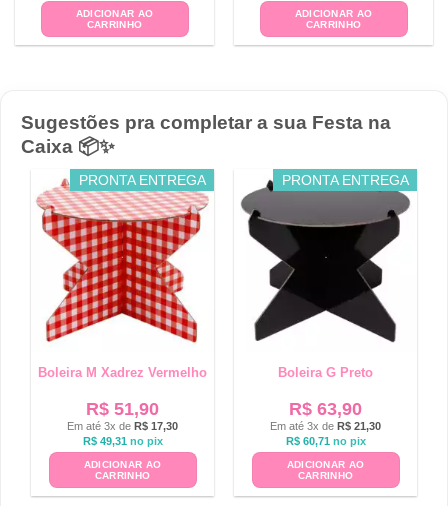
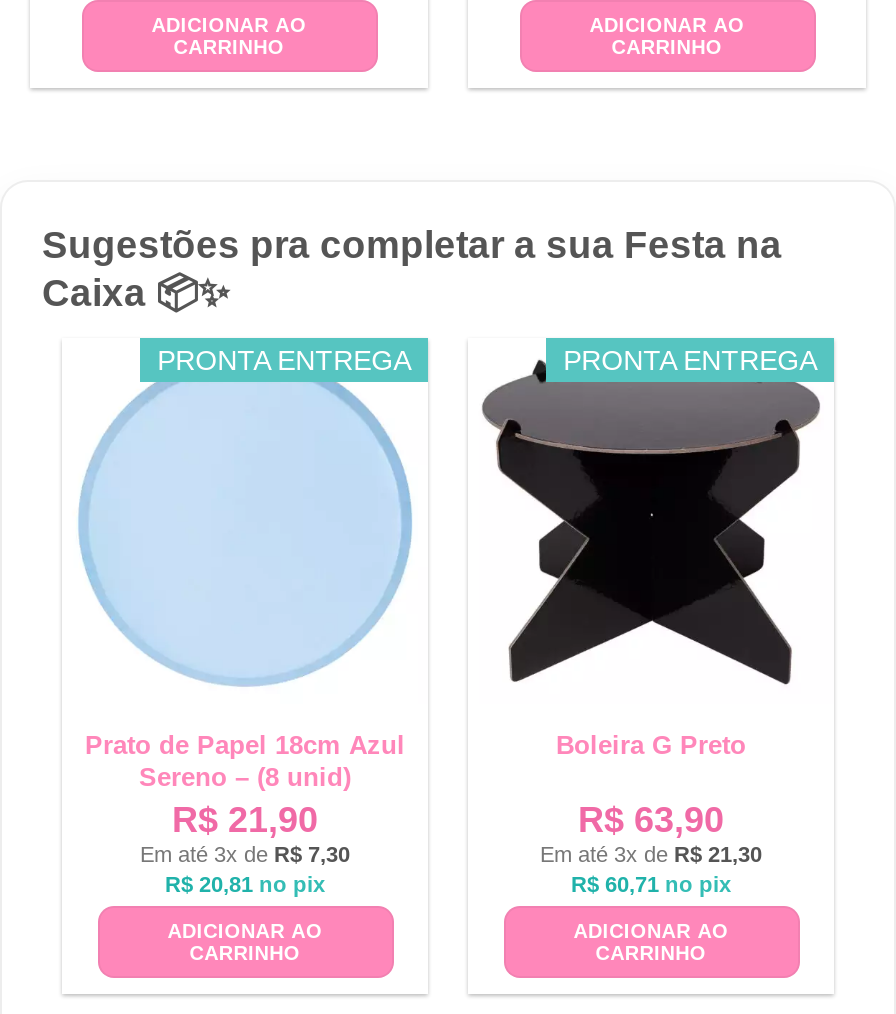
[36,178,209,447] [image] | Boleira M Xadrez Vermelho | R$51,90 | Em até 3x de R$17,30 | R$49,31 no pix -> [74,358,416,895] [image] | Prato de Papel 18cm Azul | Sereno – (8 unid) | R$21,90 | Em até 3x de R$7,30 | R$20,81 no pix

